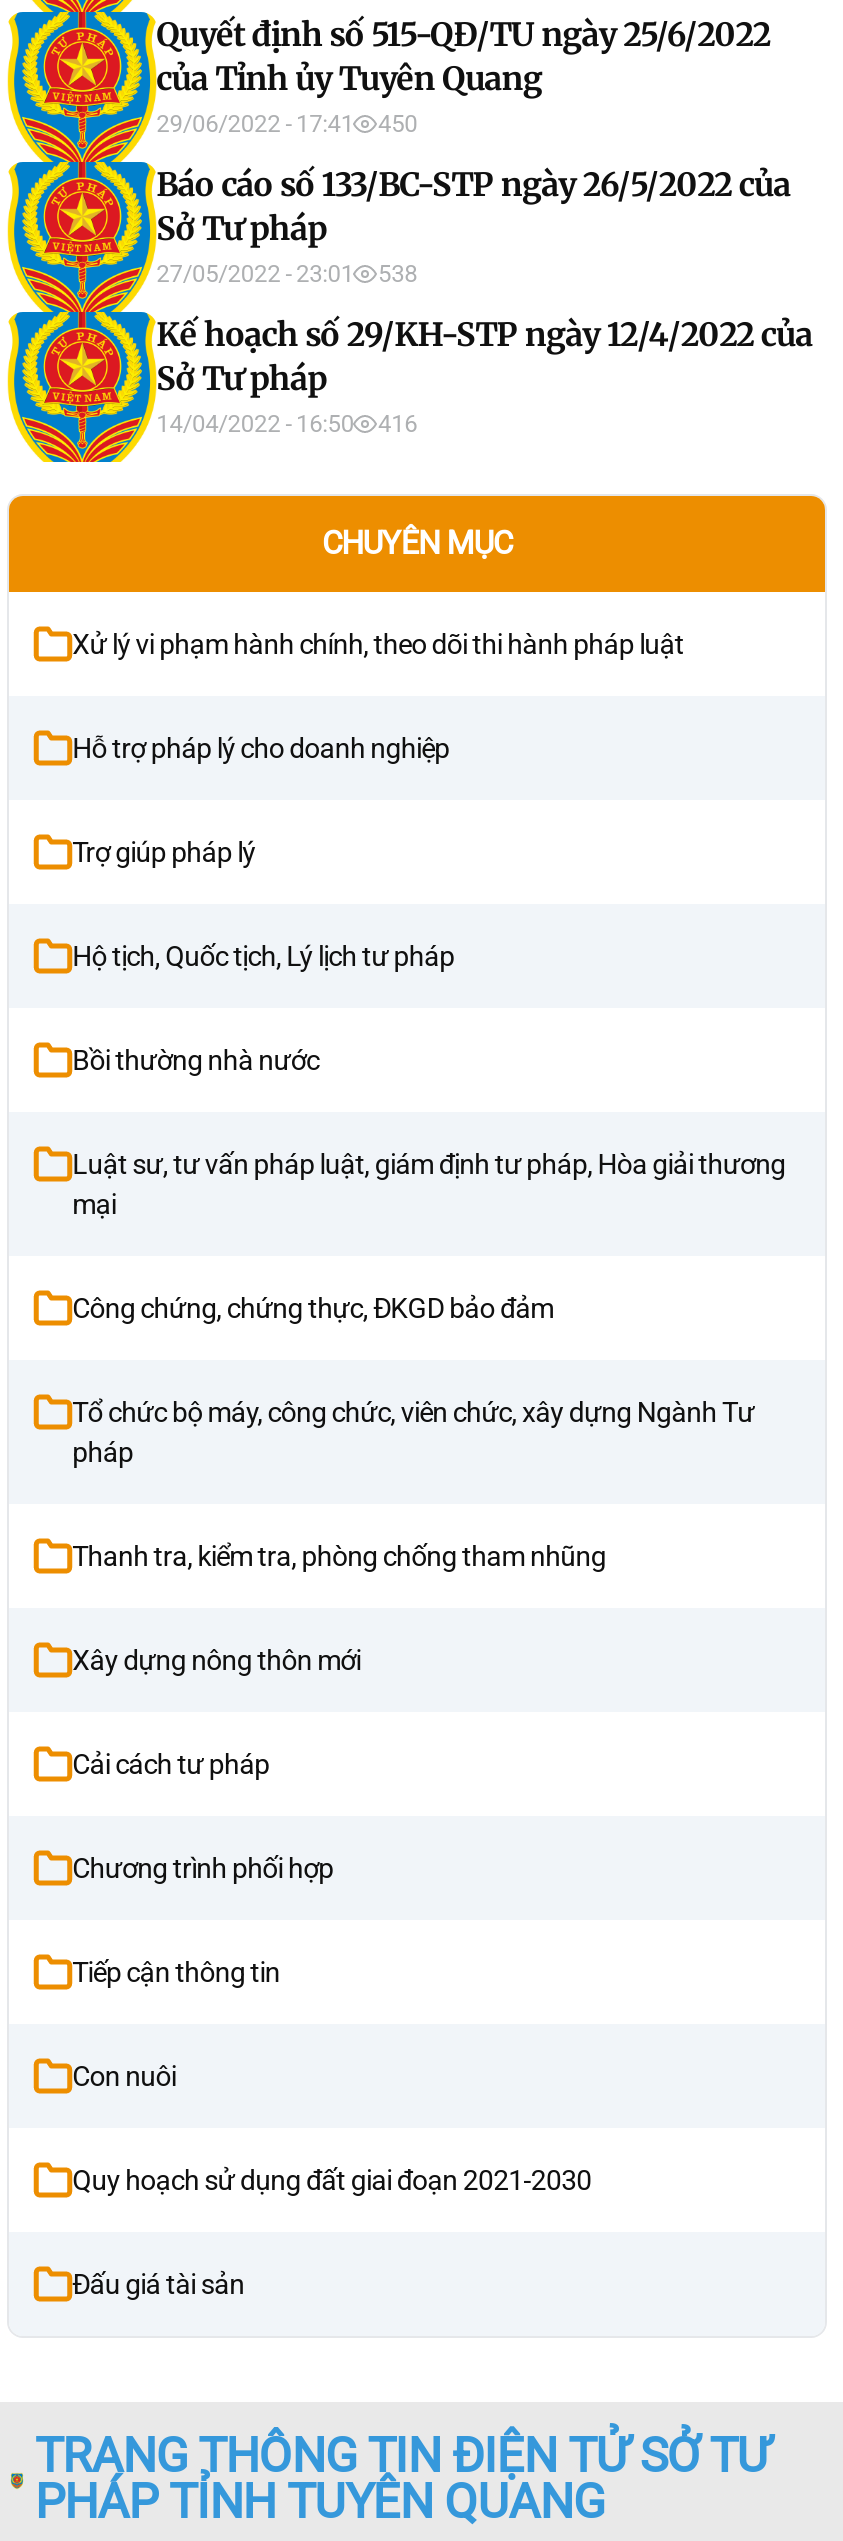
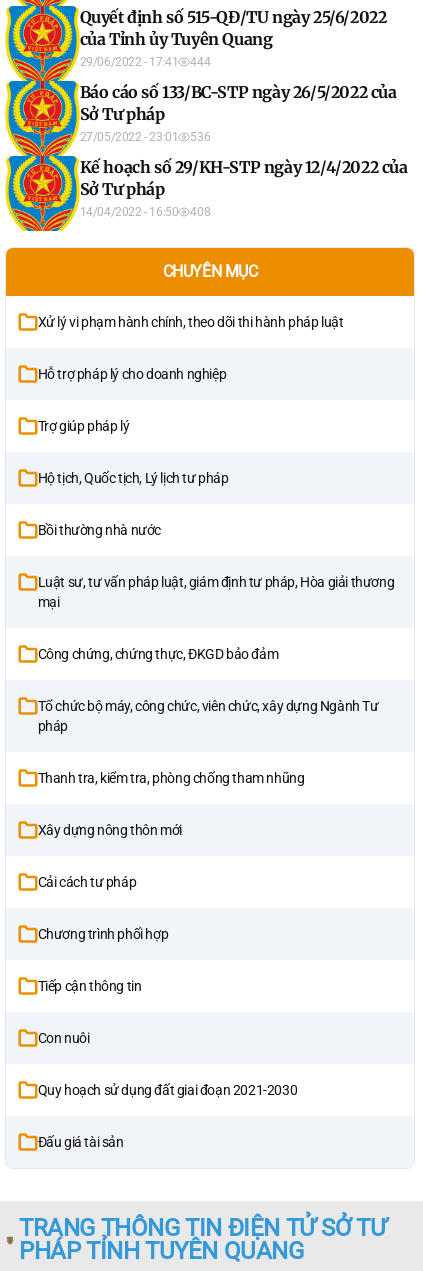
[156,109,418,137] 29/06/2022 - 17:41 450 -> [80,55,210,69] 29/06/2022 - 17:41 444
[156,259,418,287] 27/05/2022 - 23:01 538 -> [80,130,210,144] 27/05/2022 - 23:01 536
[156,409,418,437] 14/04/2022 - 16:50 416 -> [80,205,210,219] 14/04/2022 - 16:50 408

